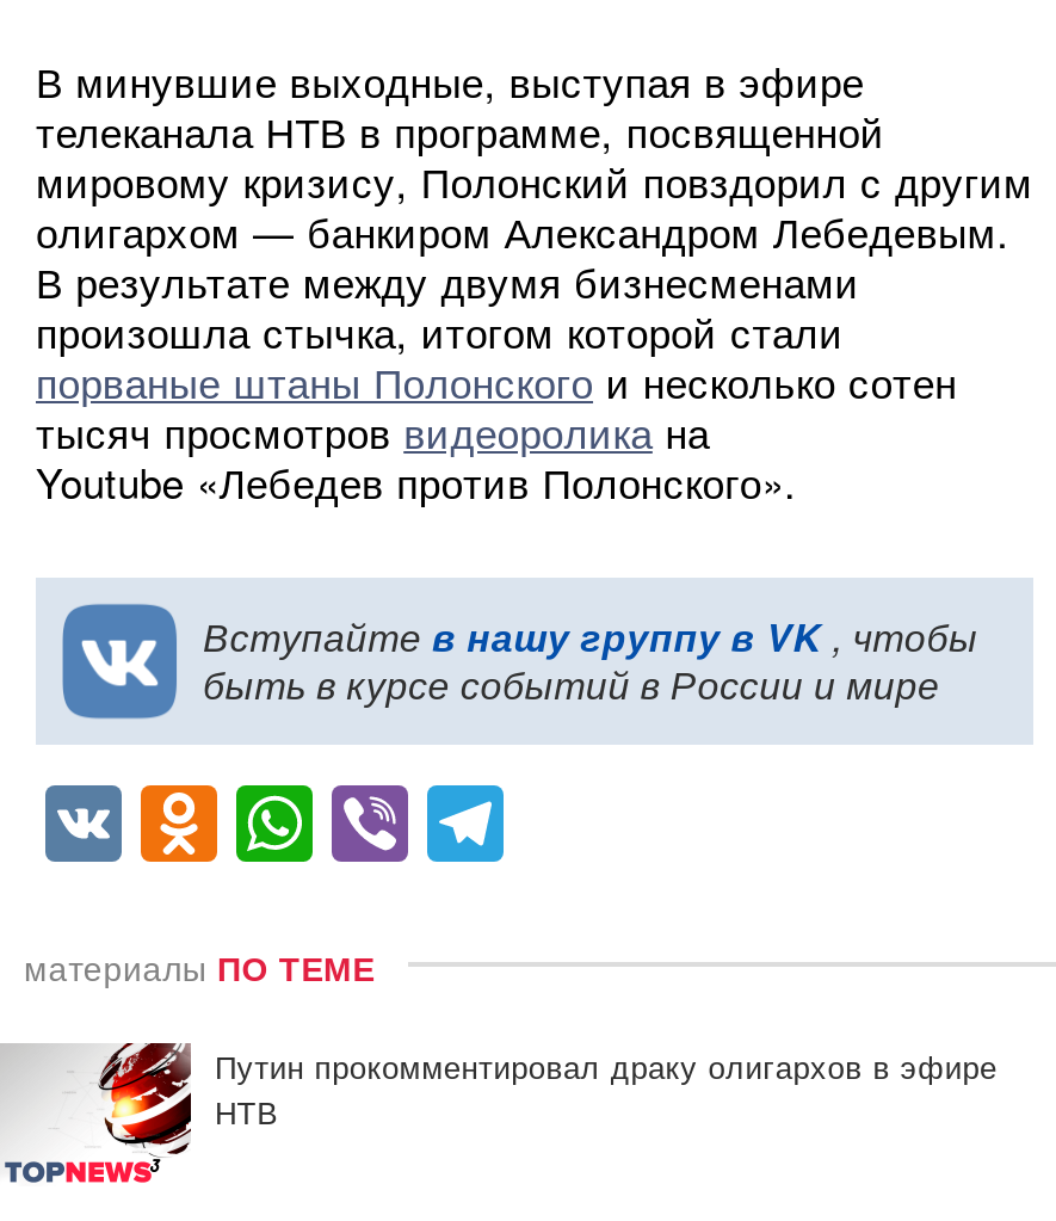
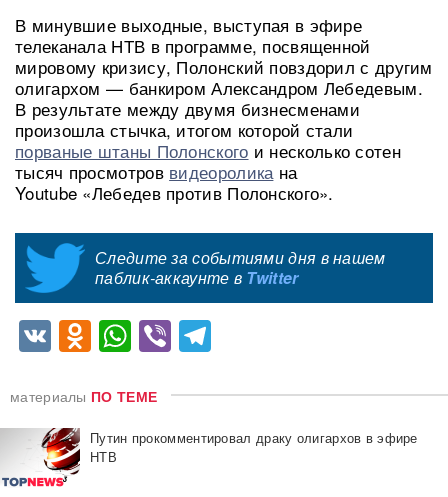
[203,608,978,710] Вступайте в нашу группу в VK, чтобы | быть в курсе событий в России и мире -> [95,245,386,288] Следите за событиями дня в нашем | паблик-аккаунте в Twitter

